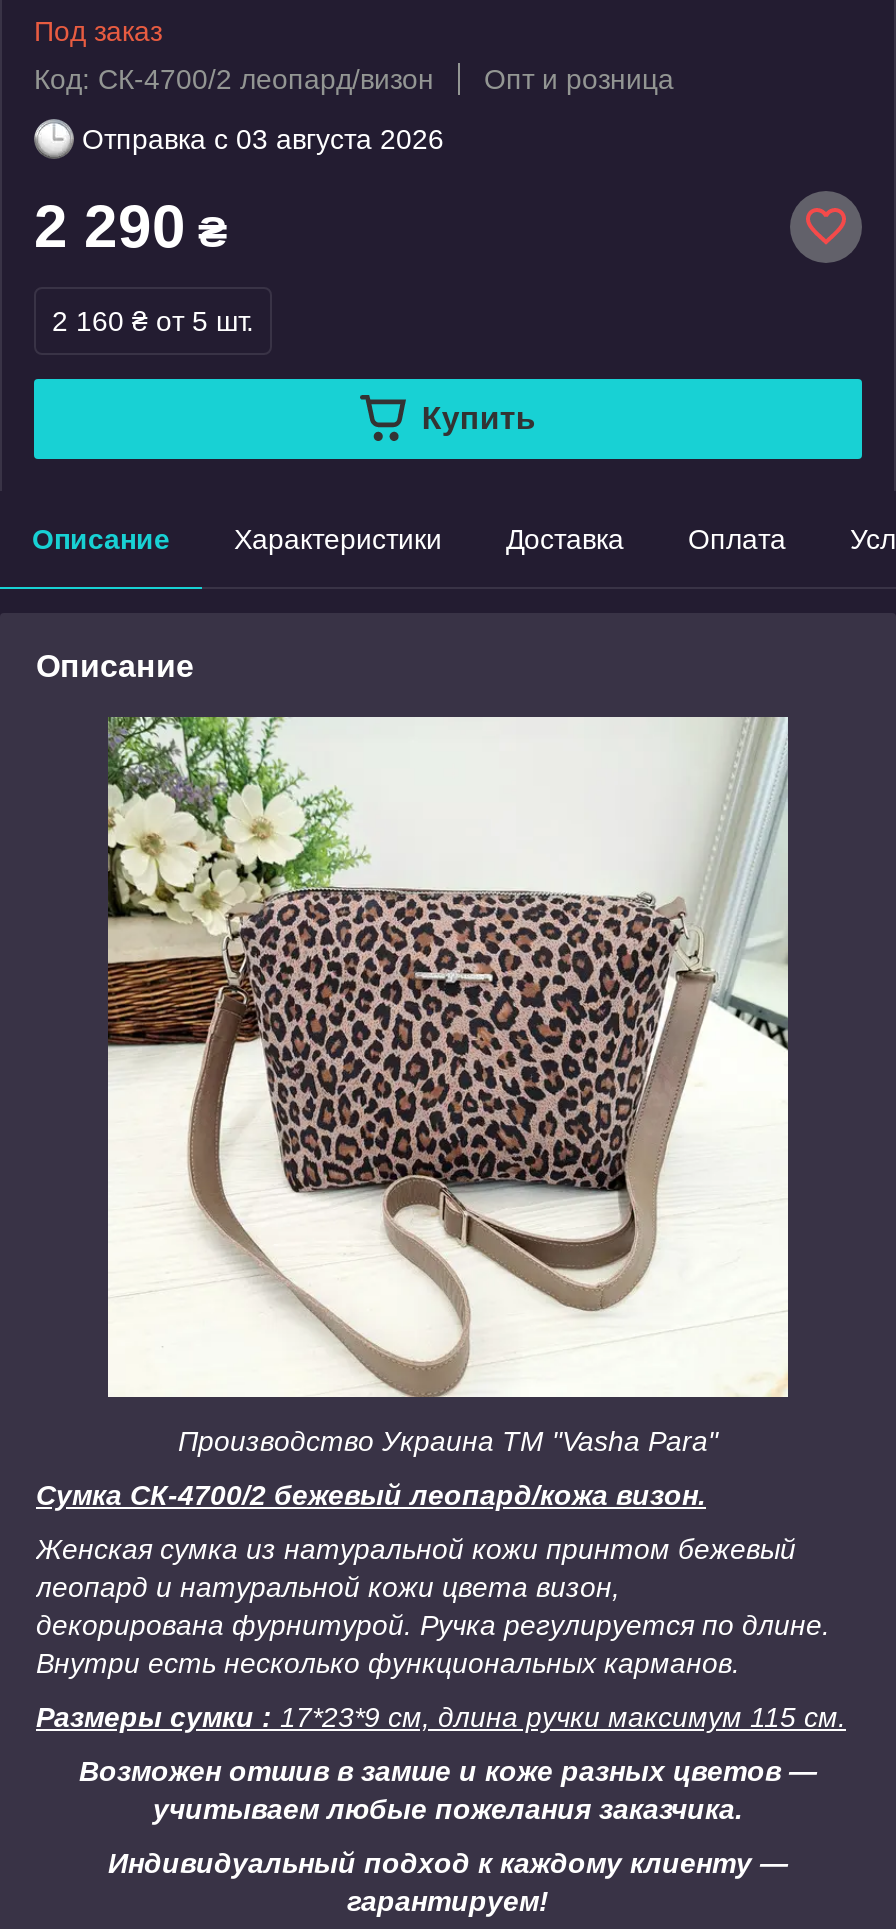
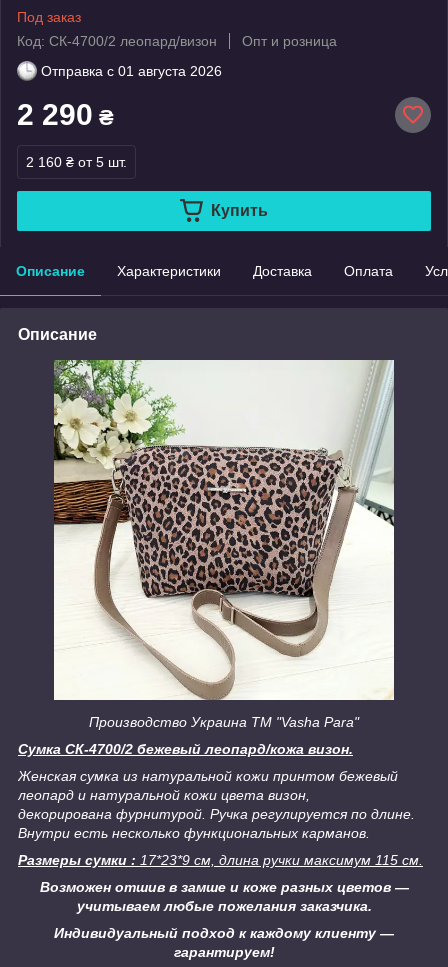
[82,123,444,155] Отправка с 03 августа 2026 -> [41,63,222,79] Отправка с 01 августа 2026

